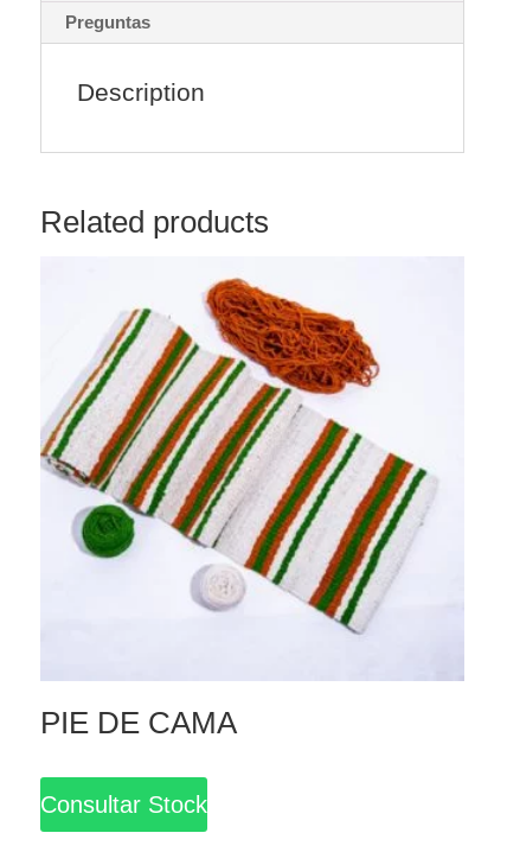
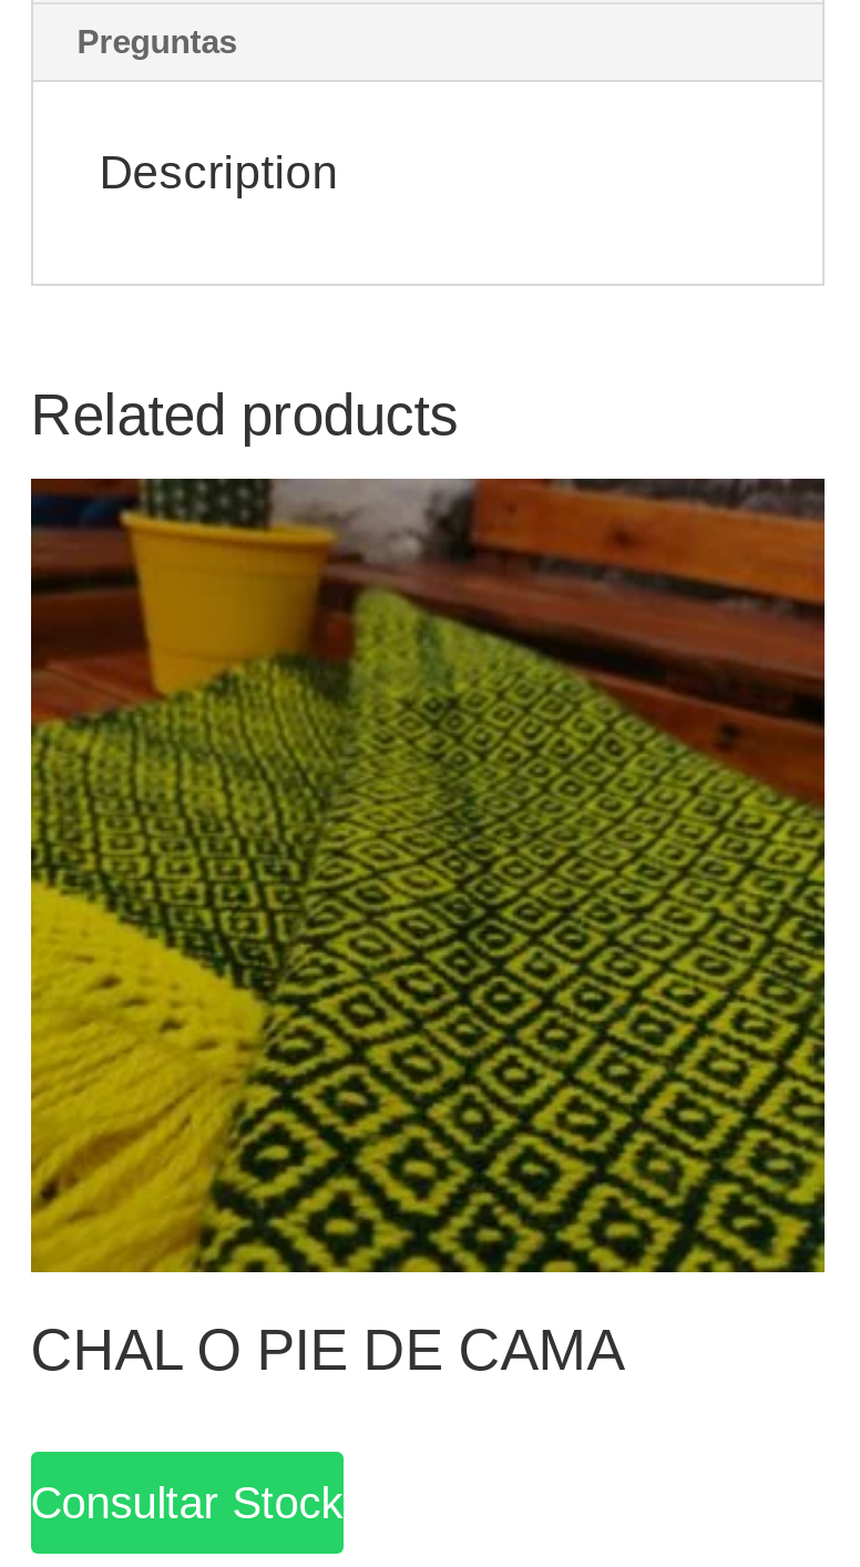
[40,256,464,740] [image] | PIE DE CAMA -> [29,477,827,1383] [image] | CHAL O PIE DE CAMA

